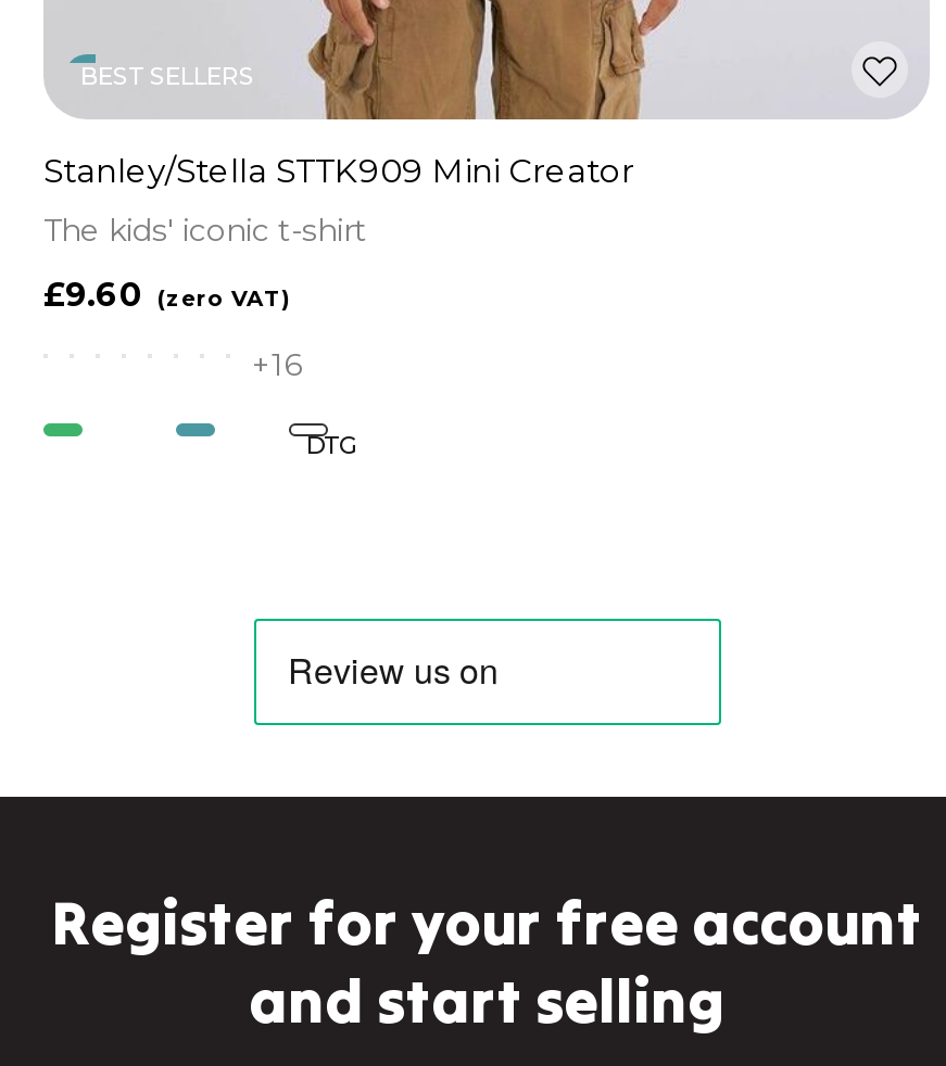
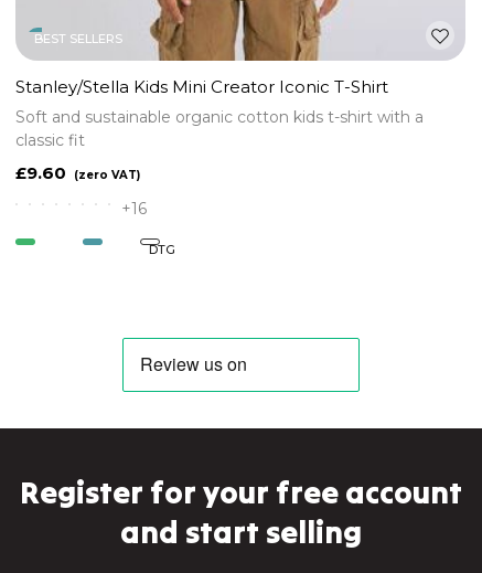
[43,150,634,191] Stanley/Stella STTK909 Mini Creator -> [15,76,388,97] Stanley/Stella Kids Mini Creator Iconic T-Shirt
[43,210,367,249] The kids' iconic t-shirt -> [15,107,424,150] Soft and sustainable organic cotton kids t-shirt with a | classic fit

